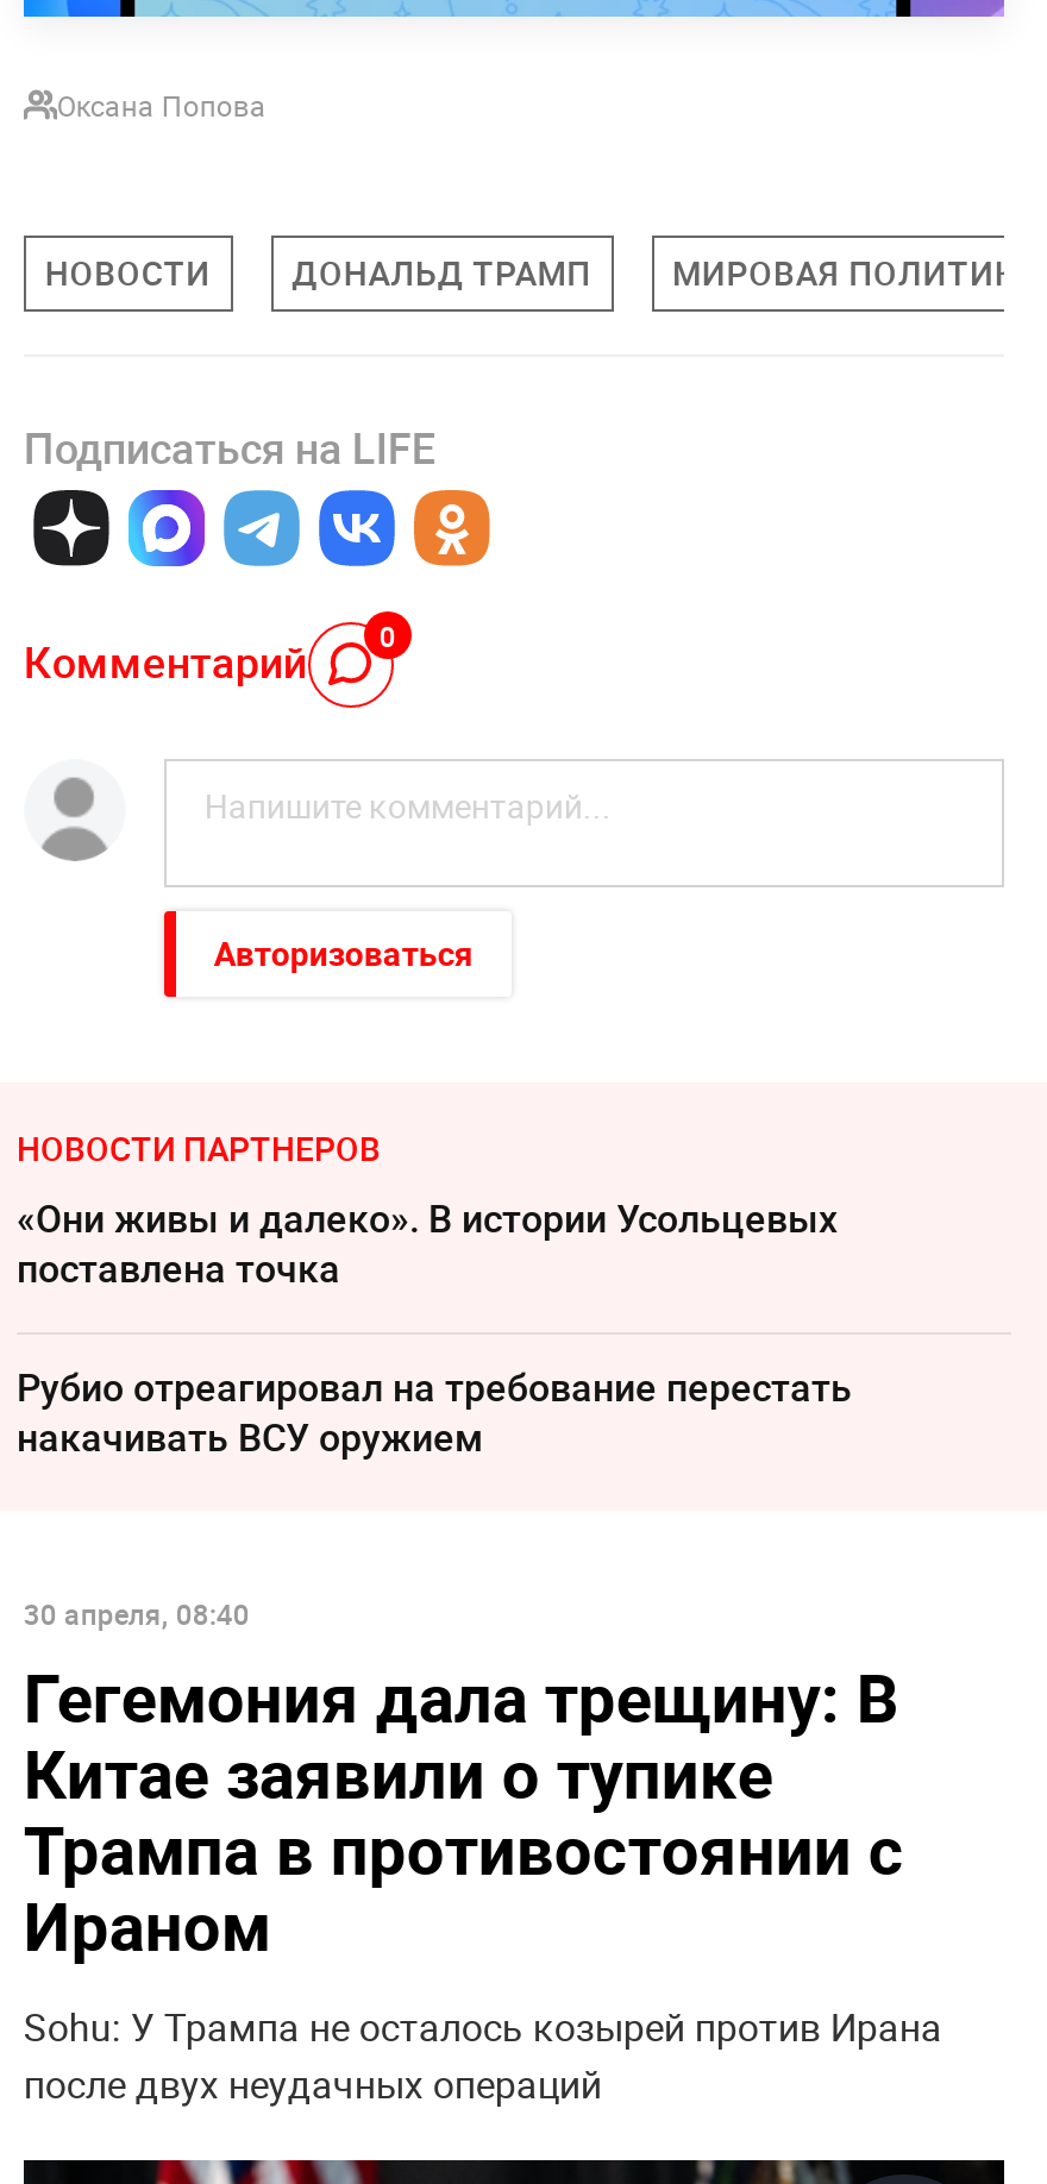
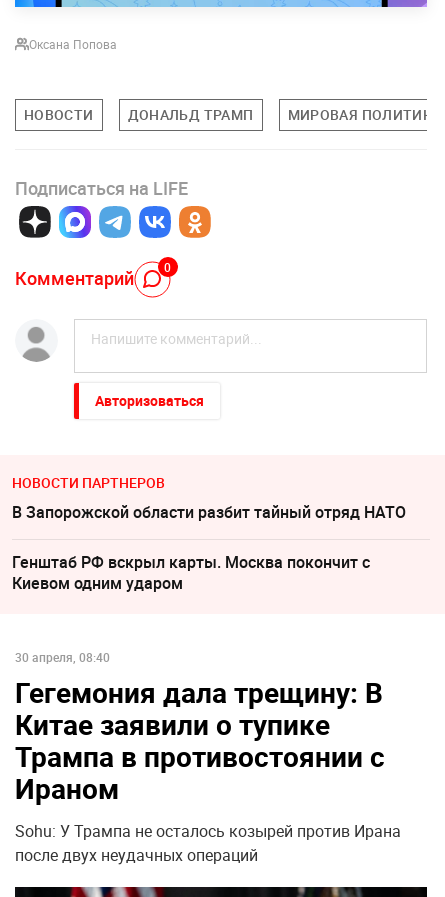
[17,1192,838,1294] «Они живы и далеко». В истории Усольцевых | поставлена точка -> [12,501,406,523] В Запорожской области разбит тайный отряд НАТО
[17,1361,852,1463] Рубио отреагировал на требование перестать | накачивать ВСУ оружием -> [12,551,370,594] Генштаб РФ вскрыл карты. Москва покончит с | Киевом одним ударом

